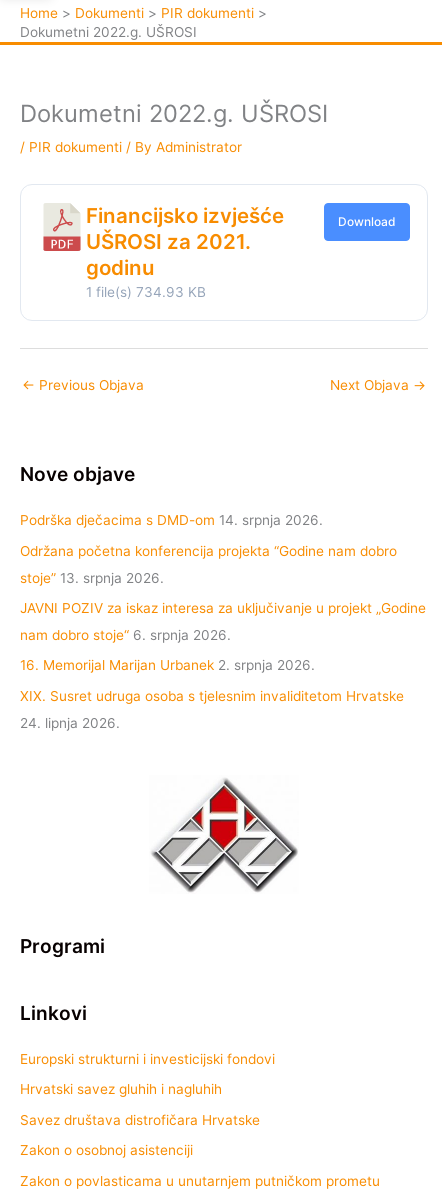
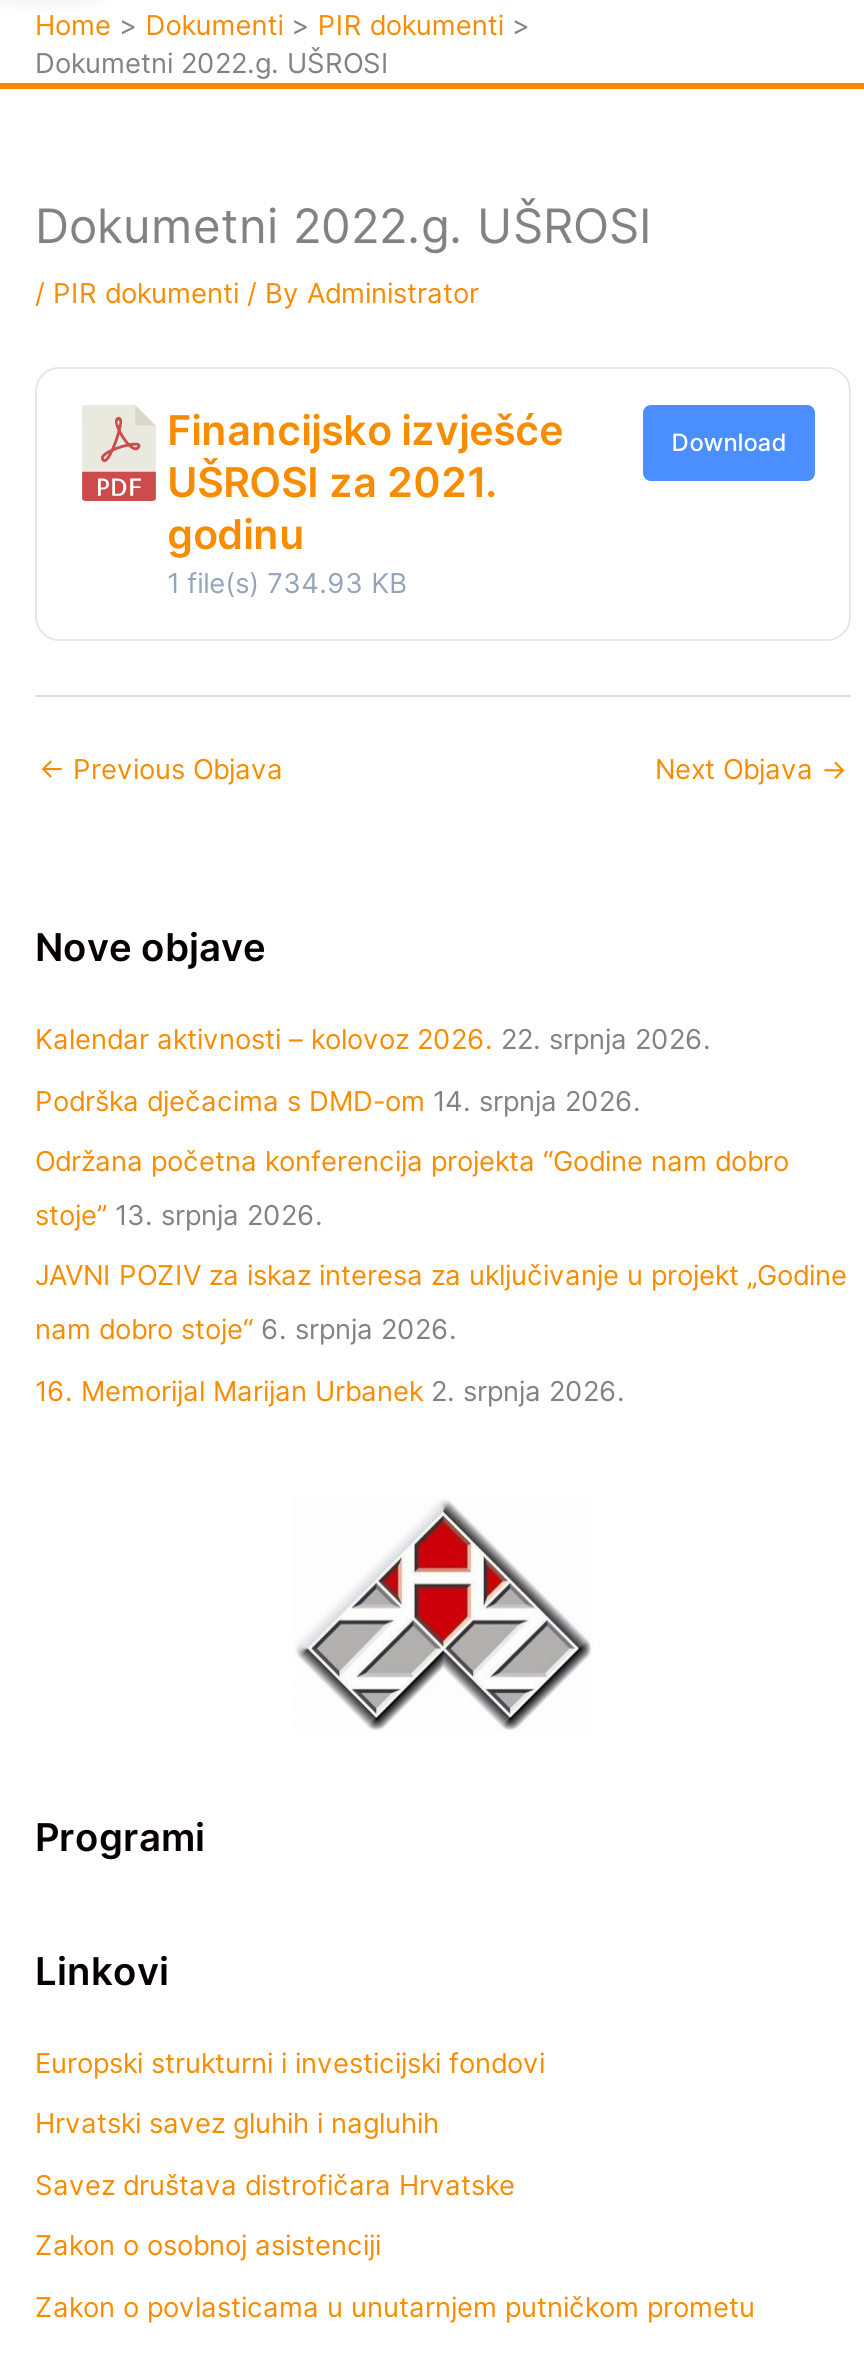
none -> [35,1023,711,1055] Kalendar aktivnosti – kolovoz 2026. 22. srpnja 2026.
moved [20,512,426,673] -> [35,1084,847,1407]: Podrška dječacima s DMD-om 14. srpnja 2026. | Održana početna konferencija projekta “Godine nam dobro | stoje” 13. srpnja 2026. | JAVNI POZIV za iskaz interesa za uključivanje u projekt „Godine | nam dobro stoje“ 6. srpnja 2026. | 16. Memorijal Marijan Urbanek 2. srpnja 2026.
[20,688,404,731] XIX. Susret udruga osoba s tjelesnim invaliditetom Hrvatske | 24. lipnja 2026. -> none

